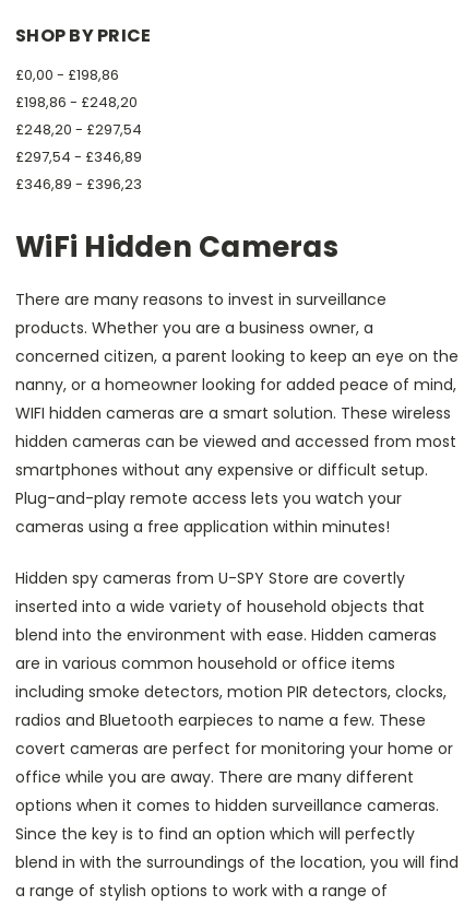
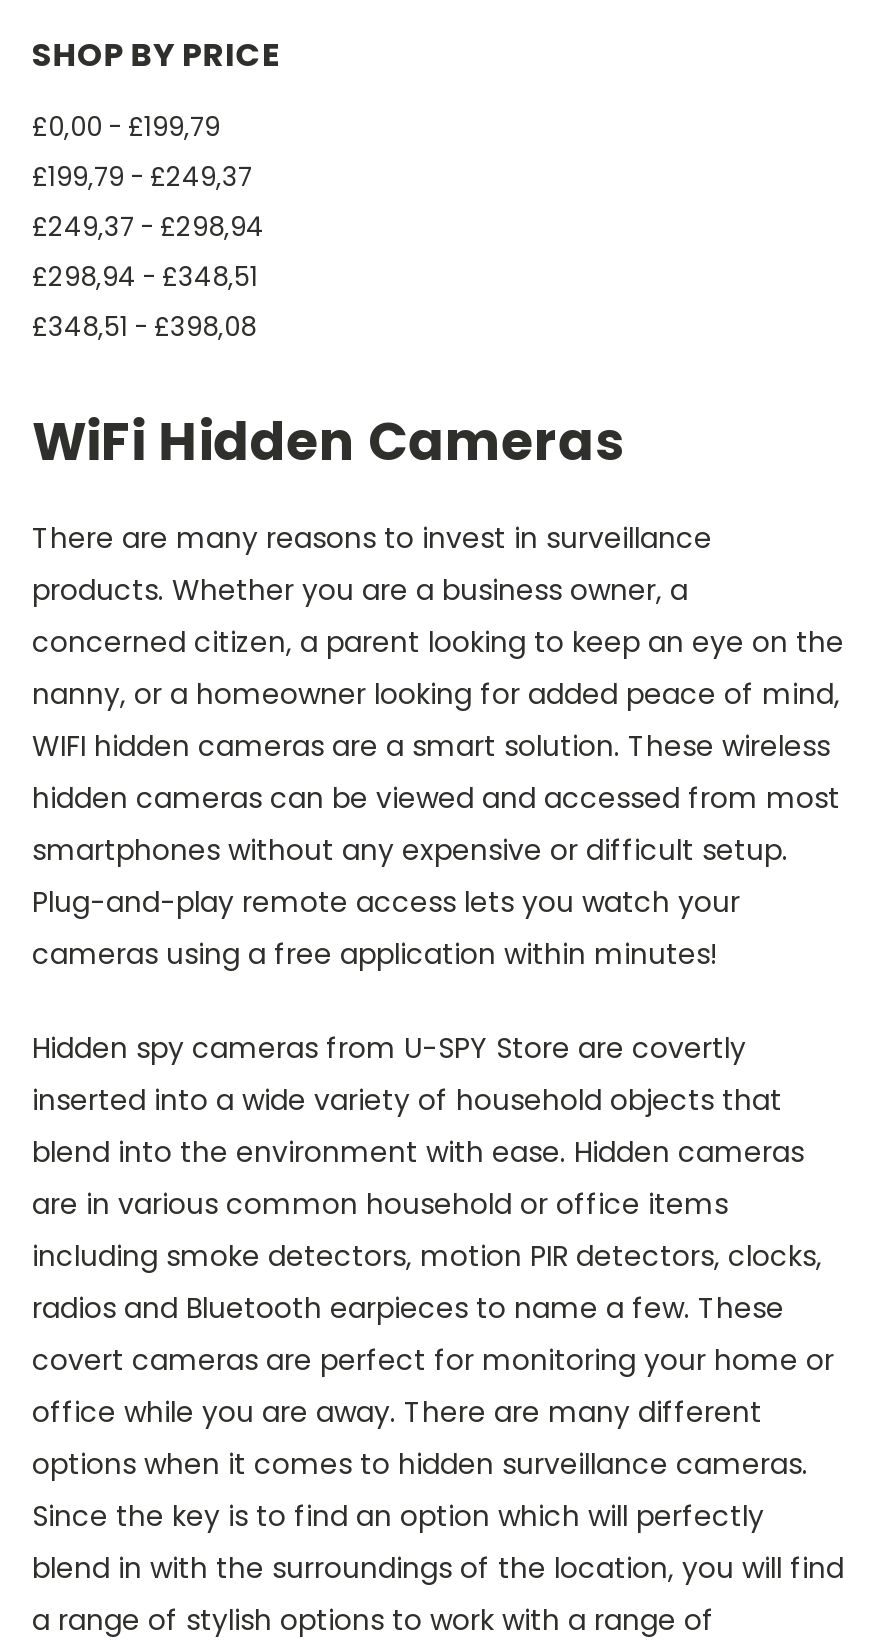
[15,64,119,85] £0,00 - £198,86 -> [32,108,220,146] £0,00 - £199,79
[15,92,138,113] £198,86 - £248,20 -> [32,158,252,196] £199,79 - £249,37
[15,119,142,140] £248,20 - £297,54 -> [32,208,264,246] £249,37 - £298,94
[15,146,142,167] £297,54 - £346,89 -> [32,258,258,296] £298,94 - £348,51
[15,174,142,195] £346,89 - £396,23 -> [32,308,256,346] £348,51 - £398,08

